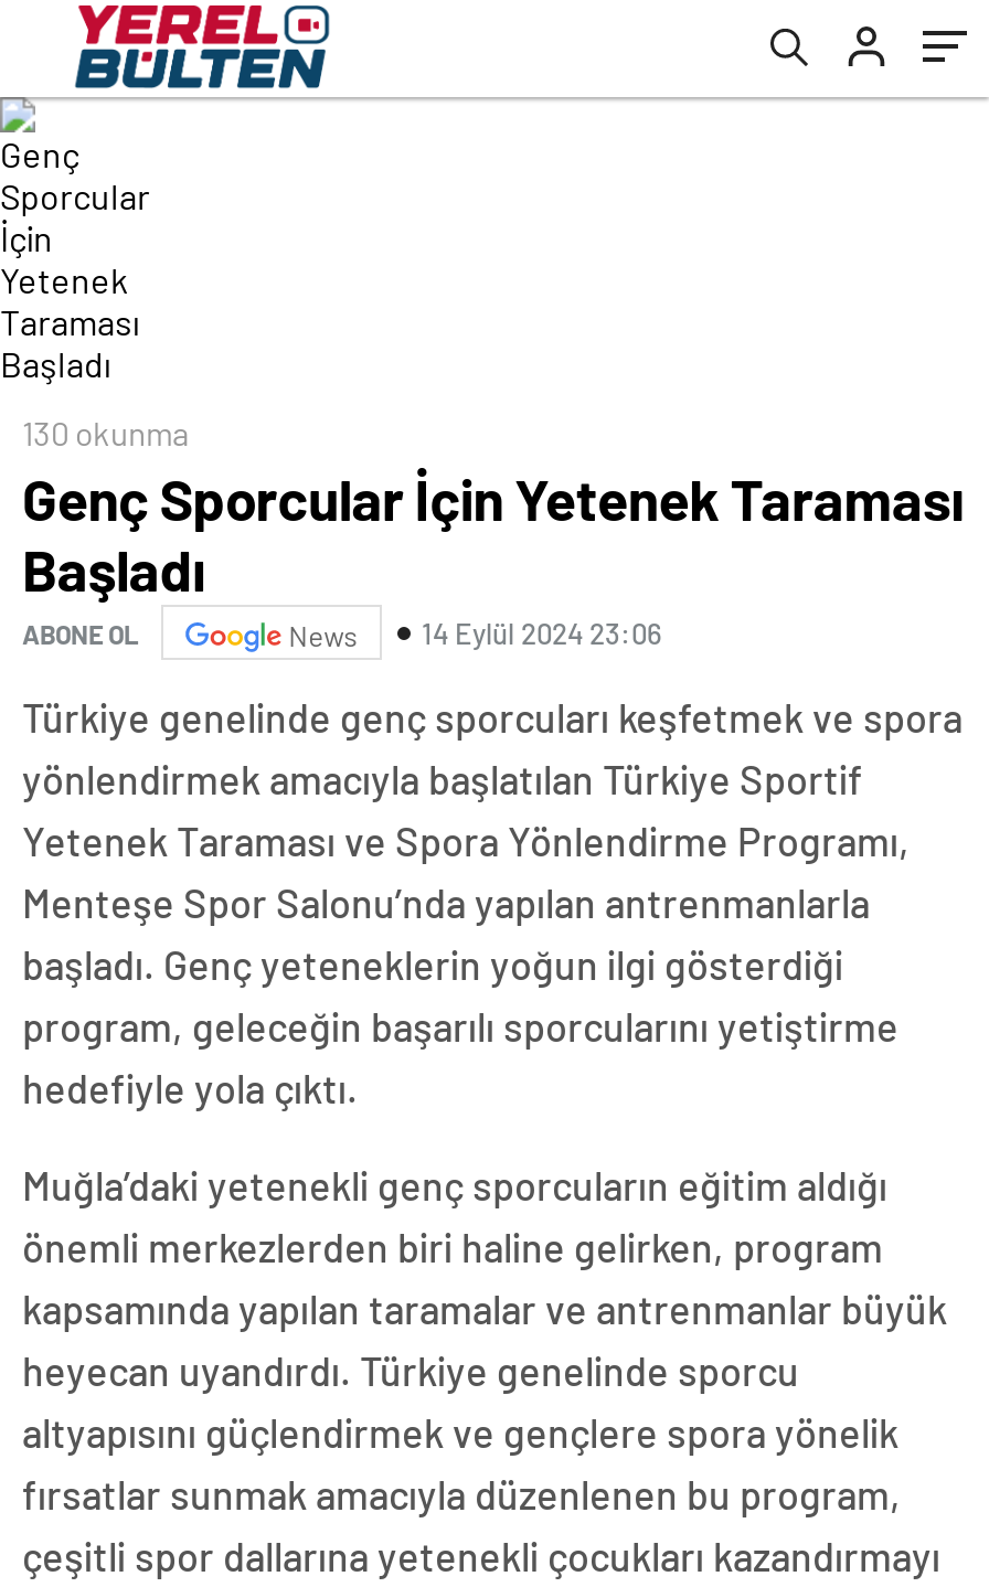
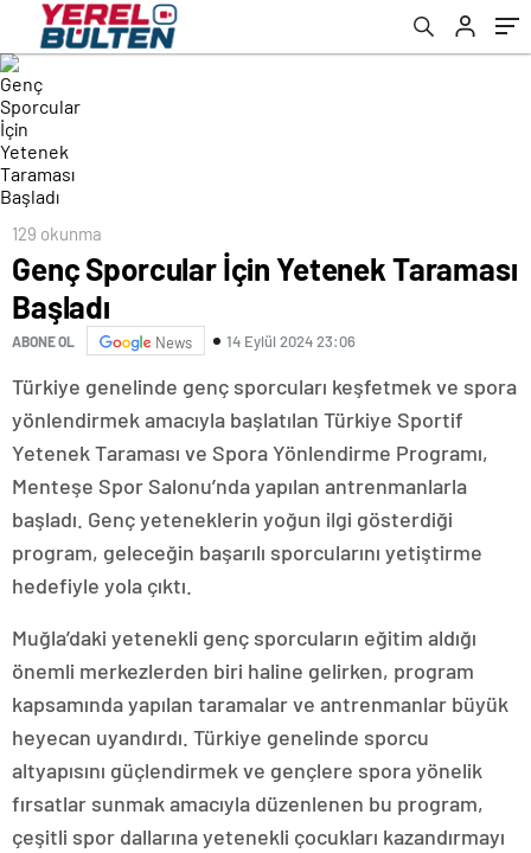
[22,413,190,452] 130 okunma -> [12,223,102,244] 129 okunma

